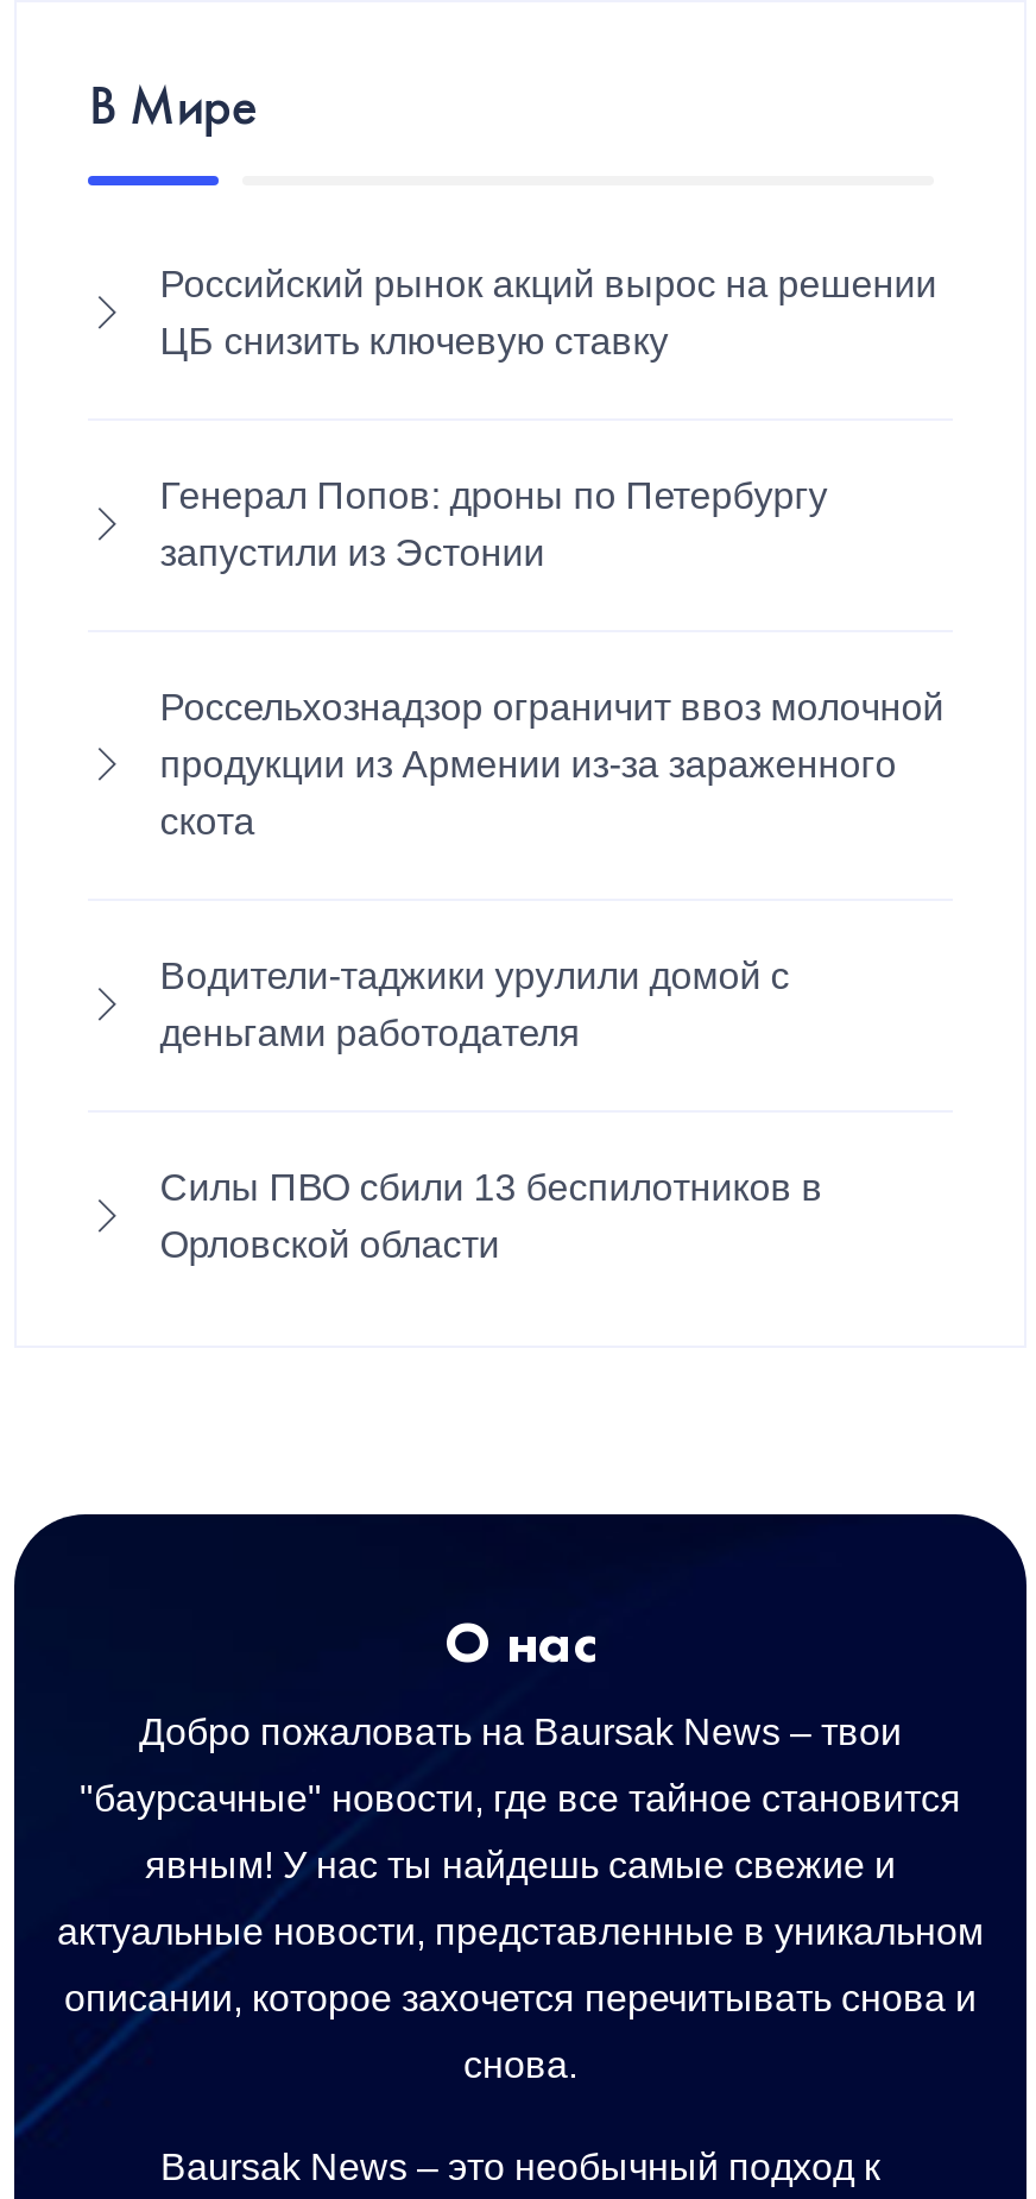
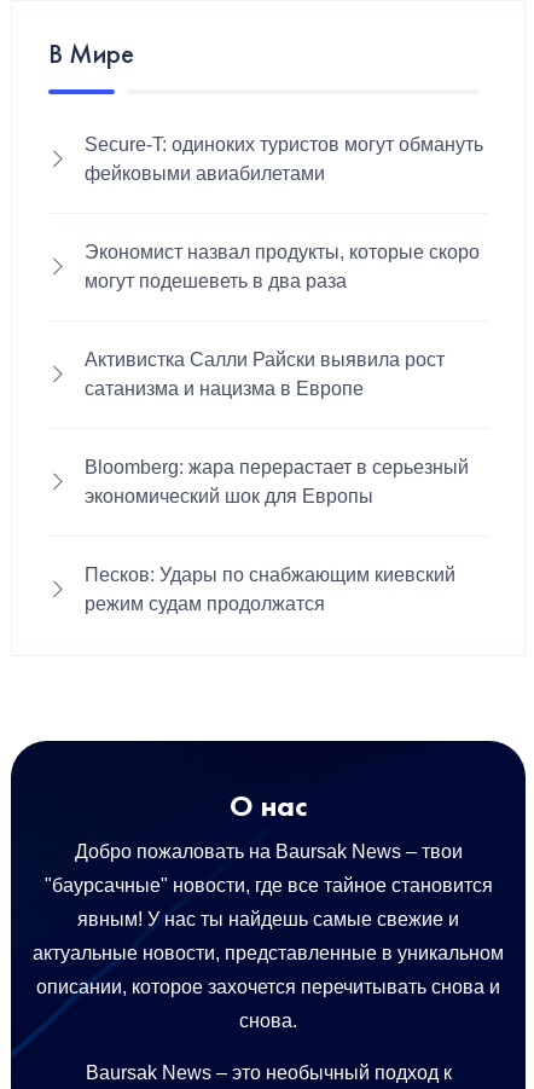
[160,263,937,361] Российский рынок акций вырос на решении | ЦБ снизить ключевую ставку -> [85,134,483,183] Secure-T: одиноких туристов могут обмануть | фейковыми авиабилетами
[160,475,827,572] Генерал Попов: дроны по Петербургу | запустили из Эстонии -> [85,241,480,291] Экономист назвал продукты, которые скоро | могут подешеветь в два раза
[160,687,944,841] Россельхознадзор ограничит ввоз молочной | продукции из Армении из-за зараженного | скота -> [85,349,445,399] Активистка Салли Райски выявила рост | сатанизма и нацизма в Европе
[160,955,789,1053] Водители-таджики урулили домой с | деньгами работодателя -> [85,457,469,506] Bloomberg: жара перерастает в серьезный | экономический шок для Европы
[160,1167,823,1264] Силы ПВО сбили 13 беспилотников в | Орловской области -> [85,564,456,614] Песков: Удары по снабжающим киевский | режим судам продолжатся

